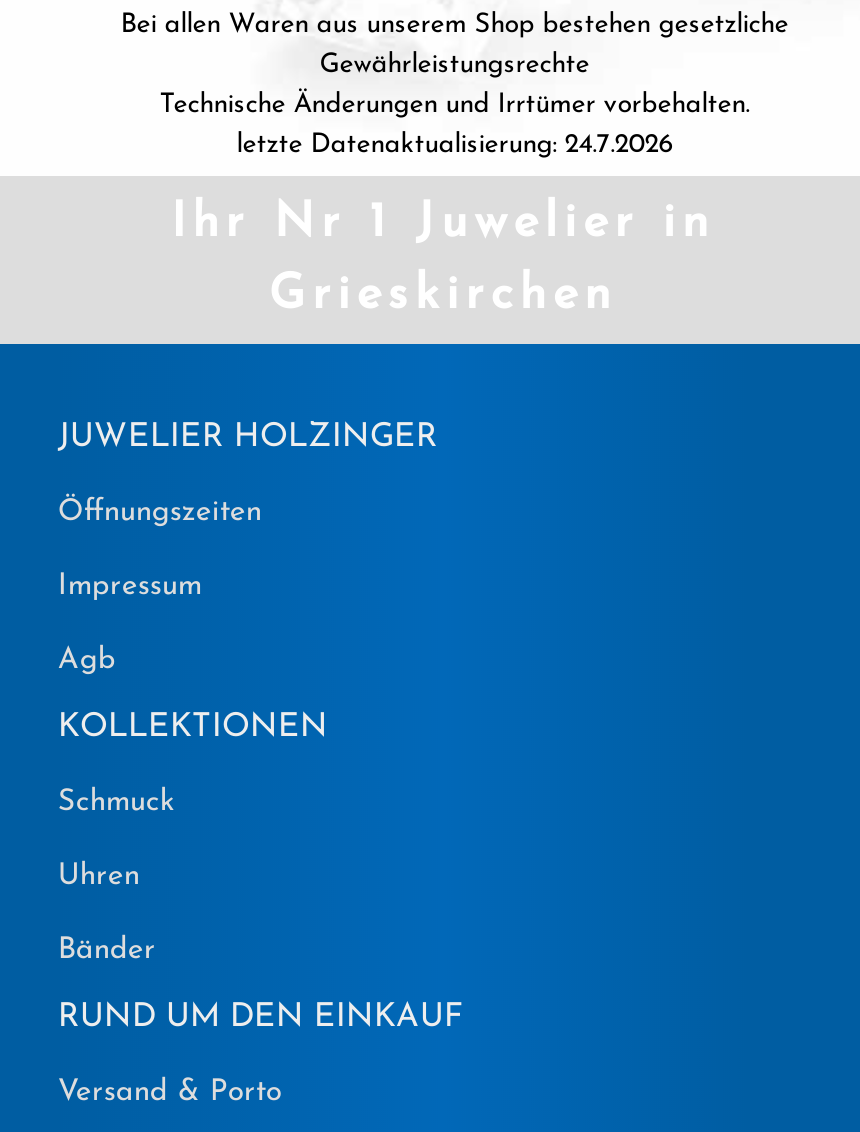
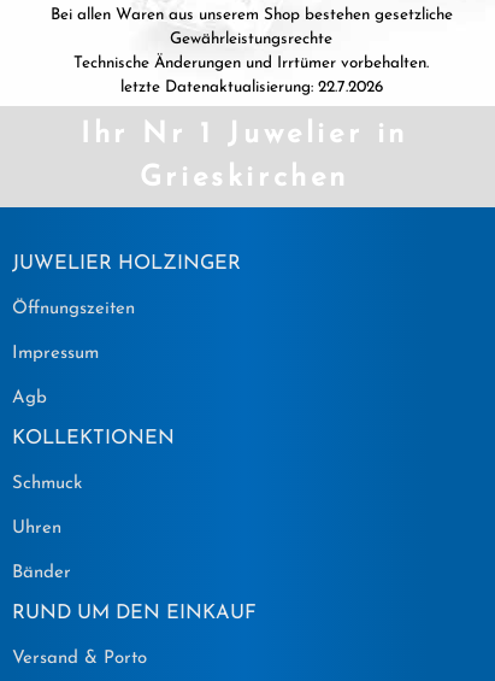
[236,132,672,158] letzte Datenaktualisierung: 24.7.2026 -> [120,80,383,95] letzte Datenaktualisierung: 22.7.2026

